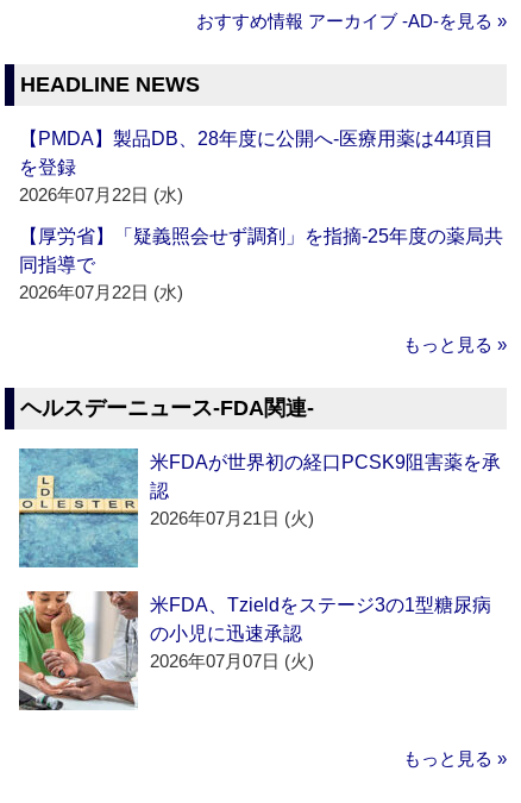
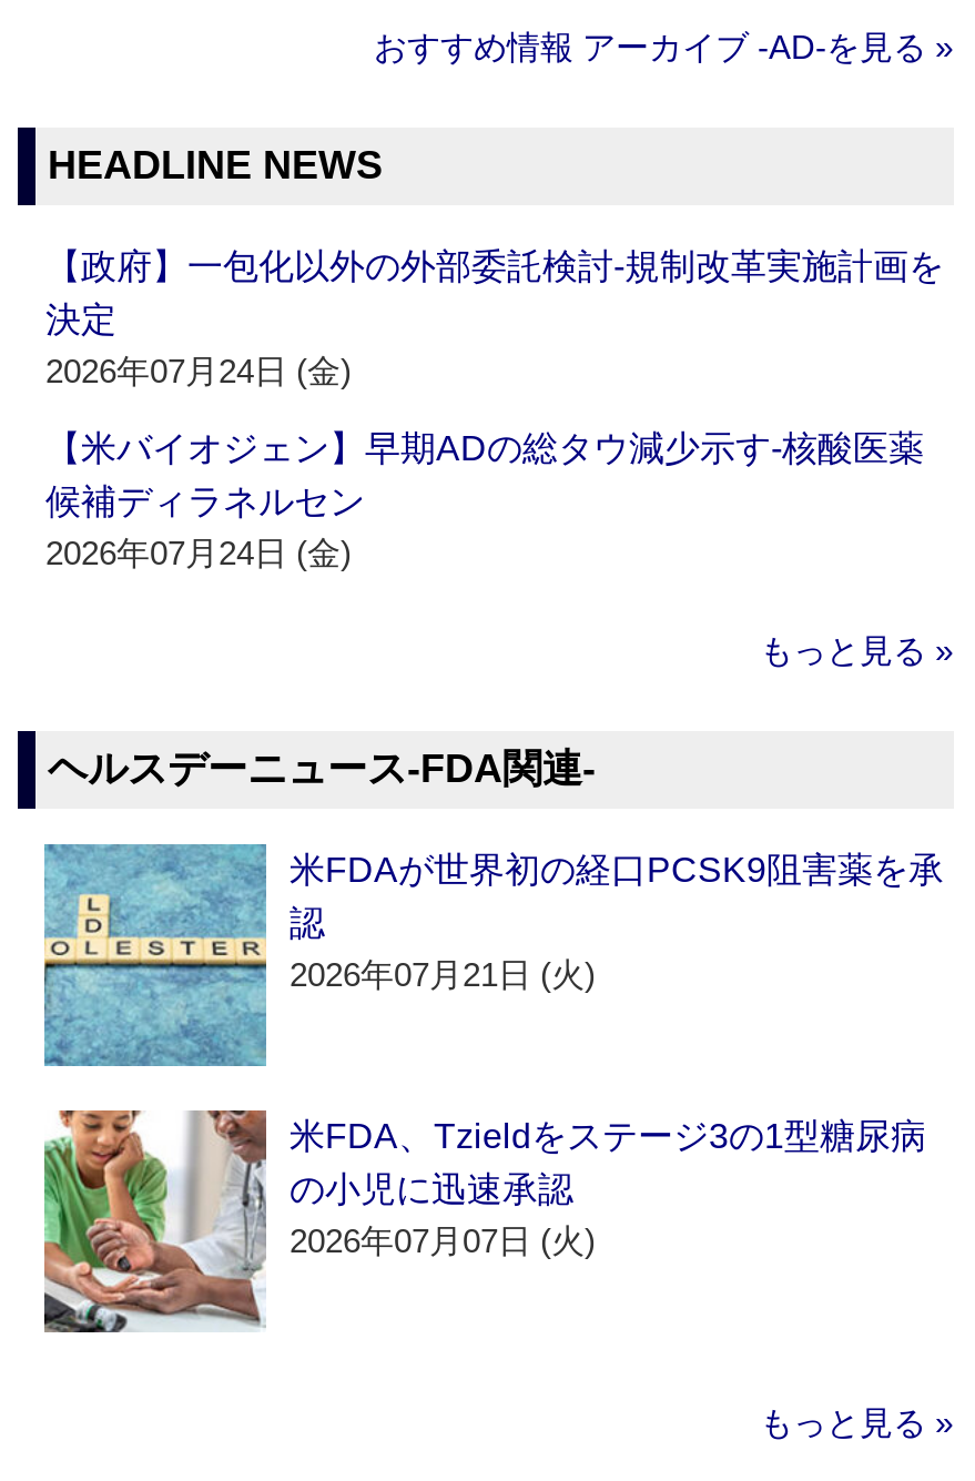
[20,129,494,205] 【PMDA】製品DB、28年度に公開へ‐医療用薬は44項目 | を登録 | 2026年07月22日 (水) -> [45,248,944,390] 【政府】一包化以外の外部委託検討‐規制改革実施計画を | 決定 | 2026年07月24日 (金)
[20,227,504,303] 【厚労省】「疑義照会せず調剤」を指摘‐25年度の薬局共 | 同指導で | 2026年07月22日 (水) -> [45,430,924,572] 【米バイオジェン】早期ADの総タウ減少示す‐核酸医薬 | 候補ディラネルセン | 2026年07月24日 (金)

